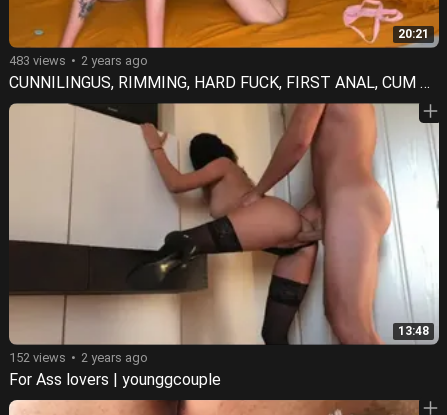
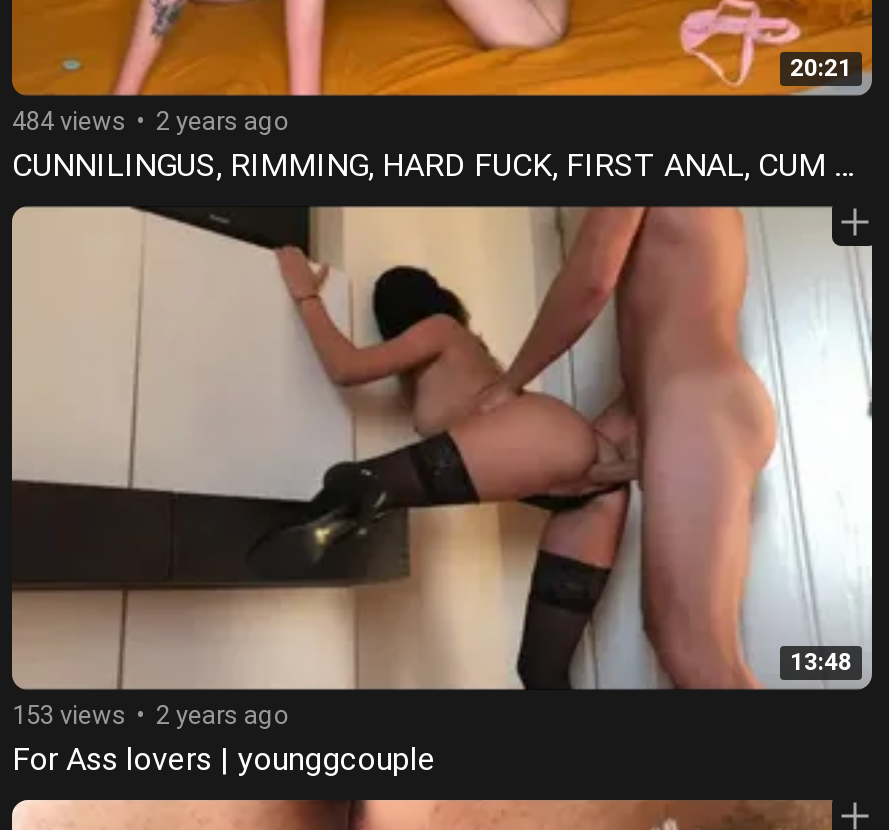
[9,53,148,68] 483 views 2 years ago -> [12,106,290,136] 484 views 2 years ago
[9,350,148,365] 152 views 2 years ago -> [12,700,290,730] 153 views 2 years ago

